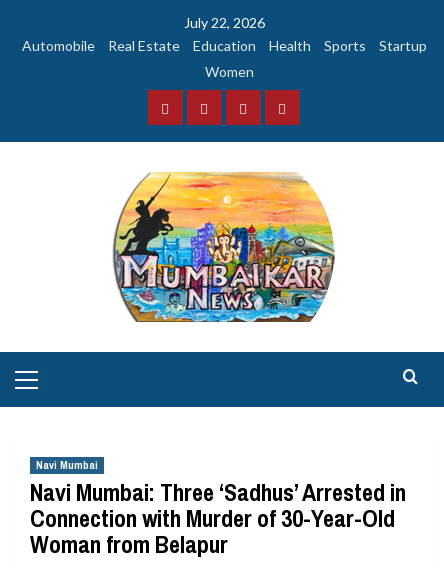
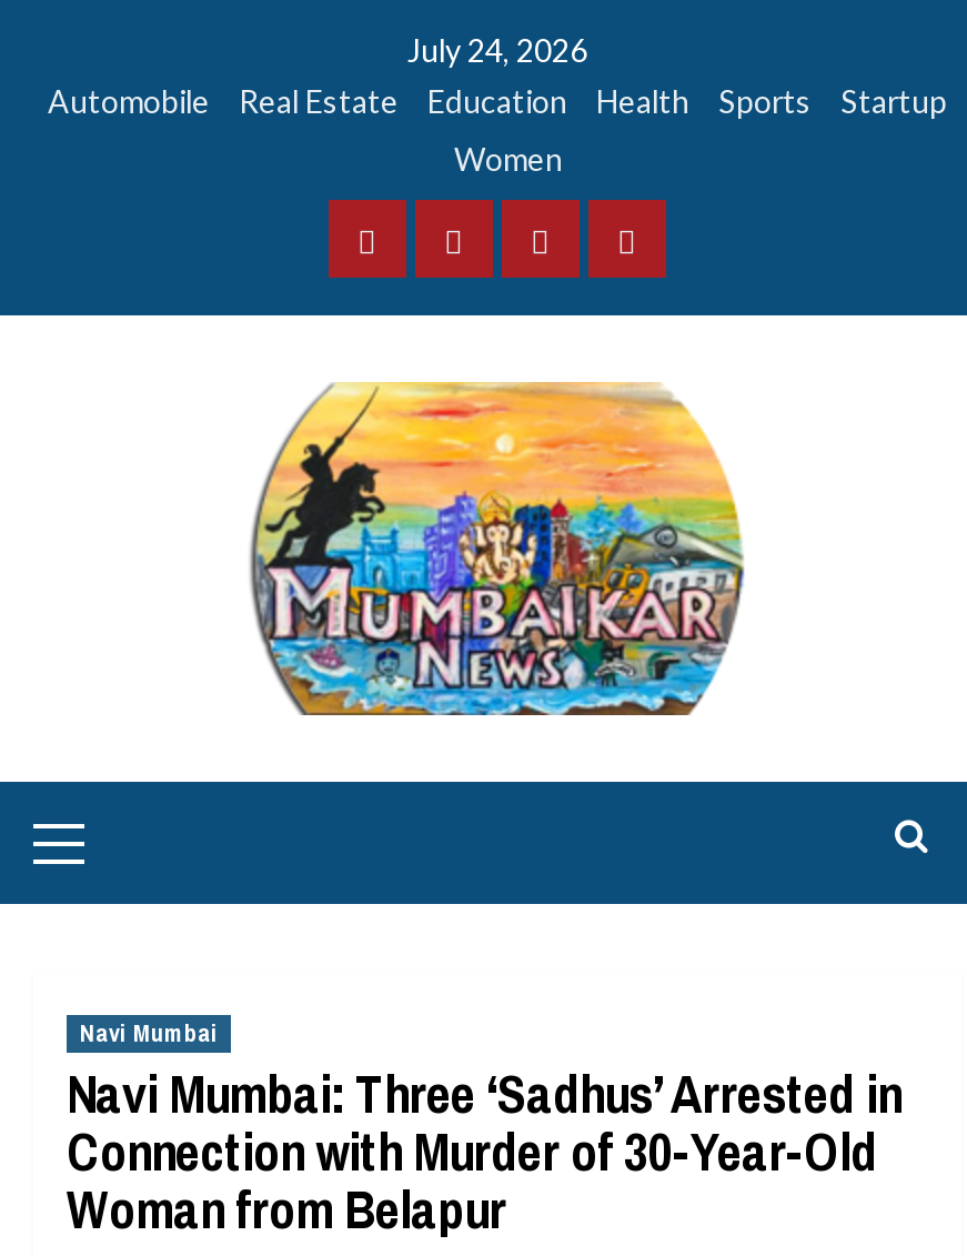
[183,14,264,31] July 22, 2026 -> [407,31,587,69] July 24, 2026

